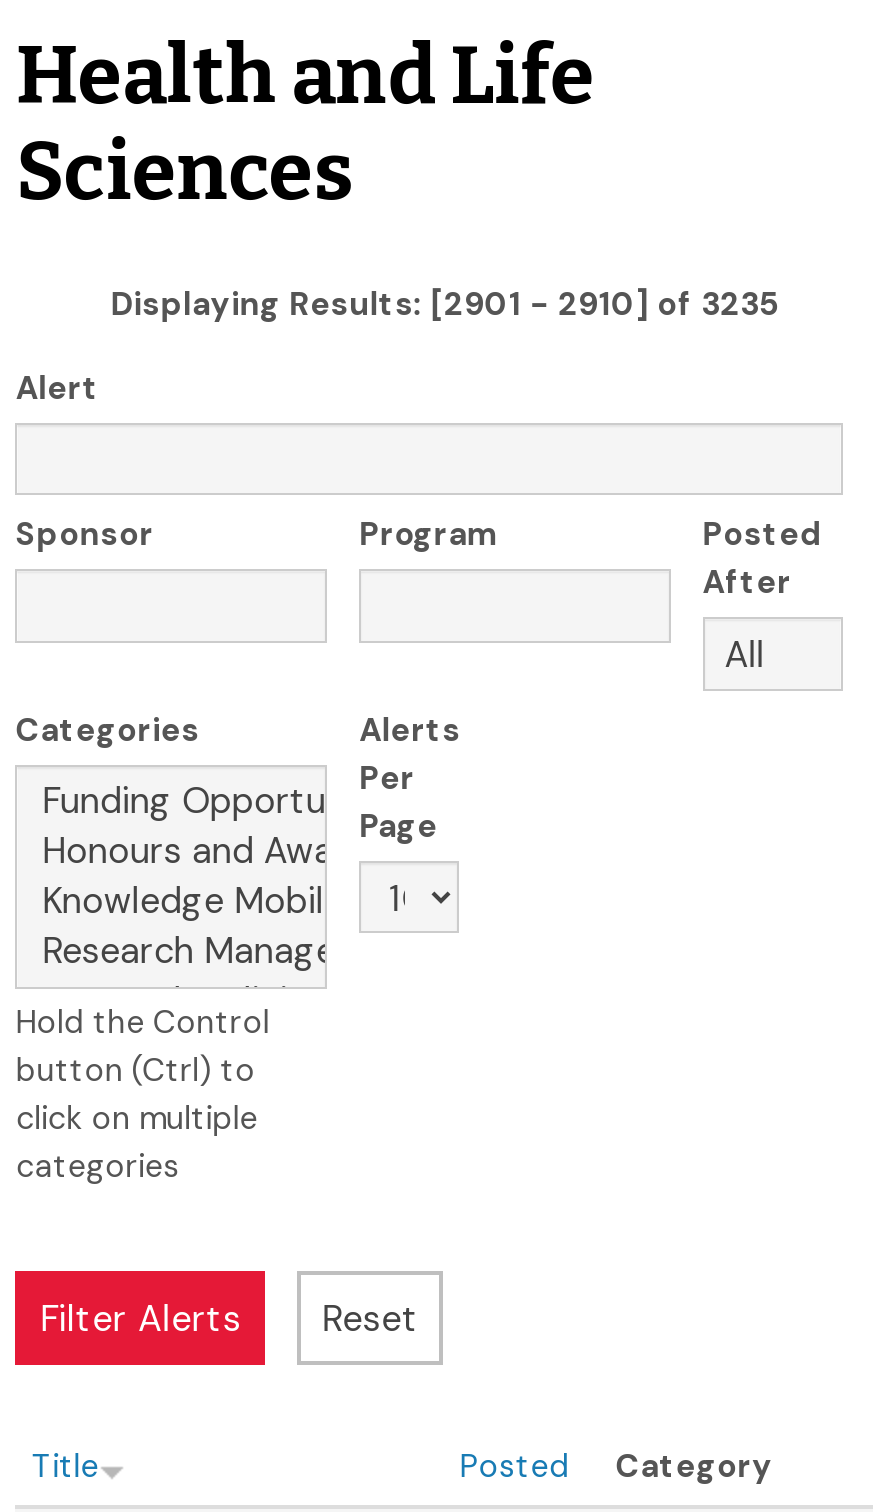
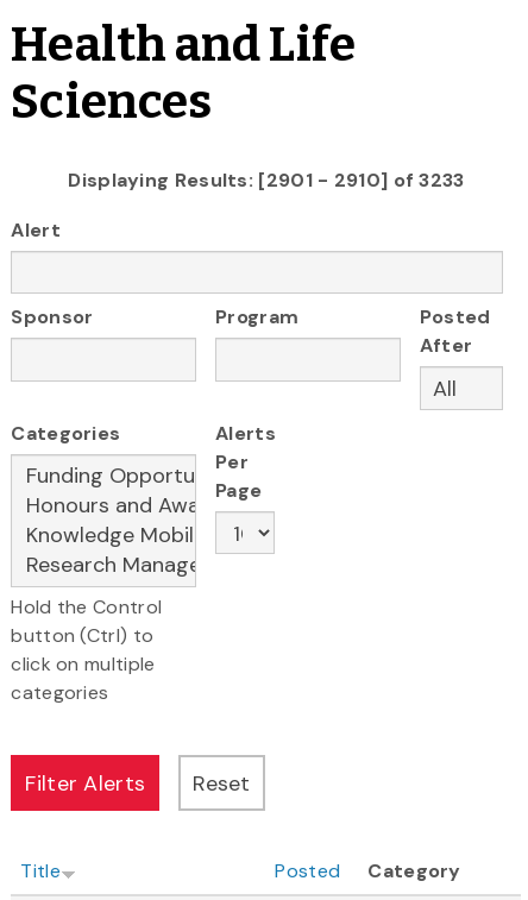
[111,283,779,325] Displaying Results: [2901 - 2910] of 3235 -> [68,168,465,192] Displaying Results: [2901 - 2910] of 3233

